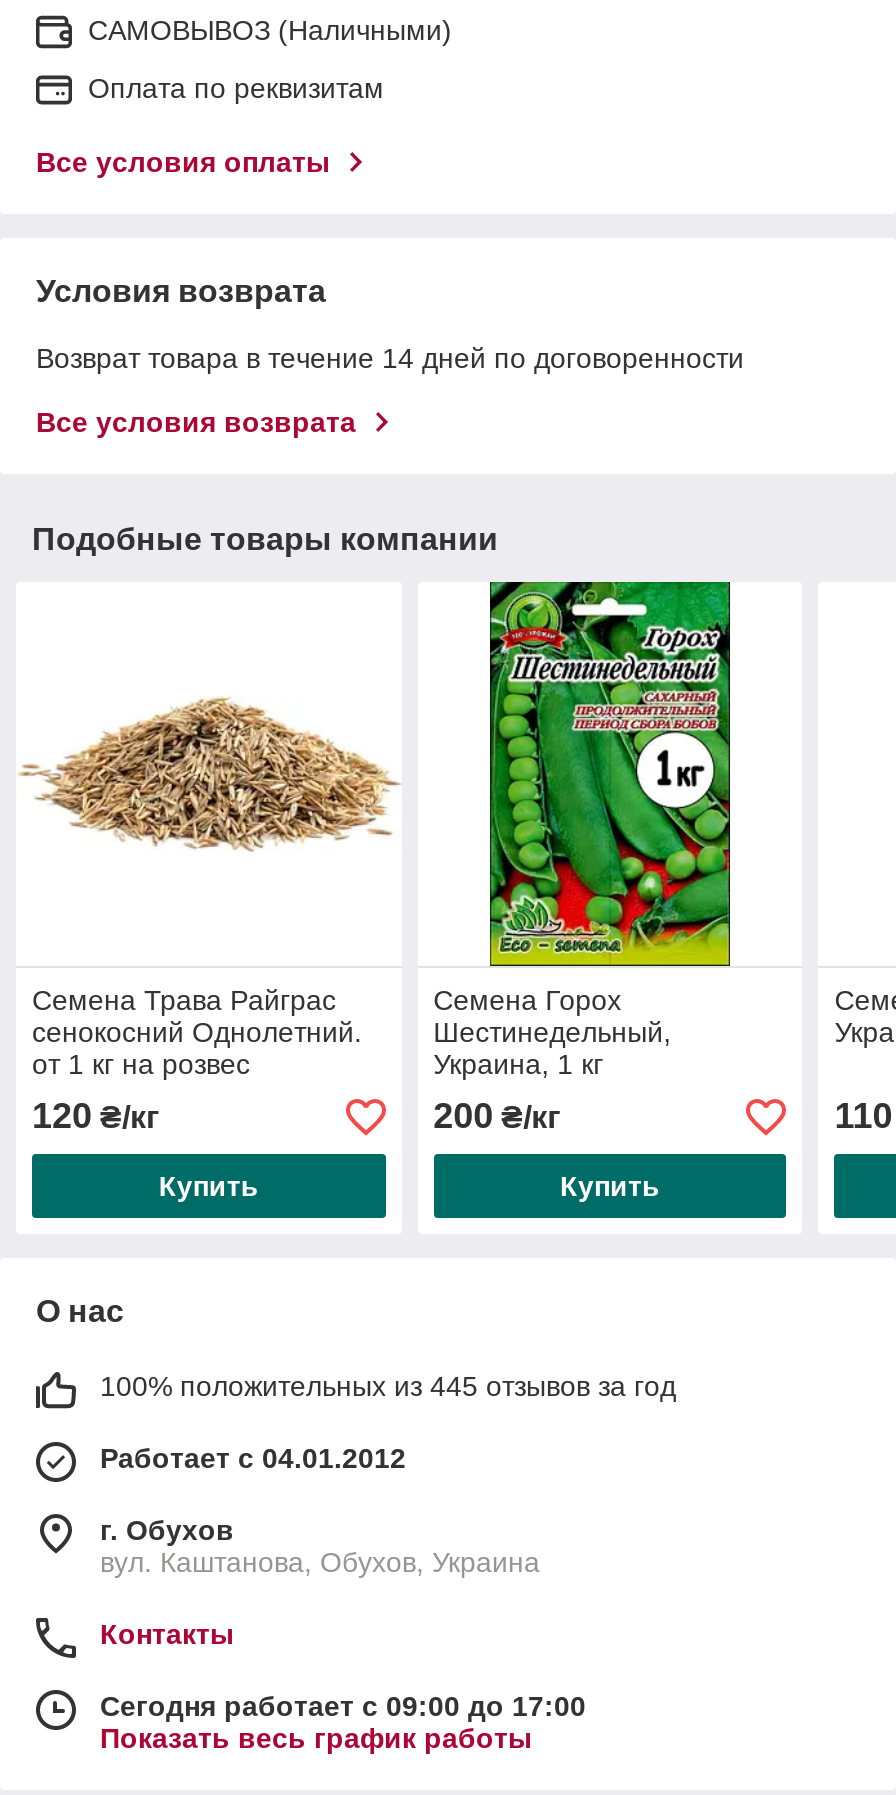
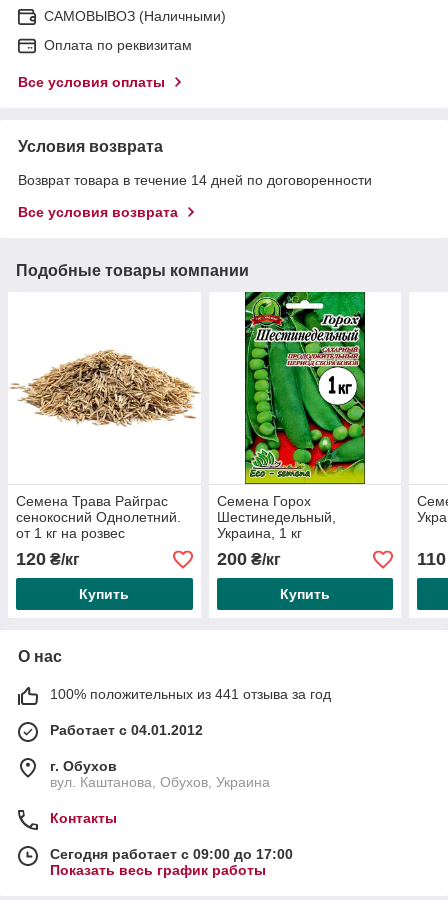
[100,1371,676,1403] 100% положительных из 445 отзывов за год -> [50,686,331,702] 100% положительных из 441 отзыва за год

